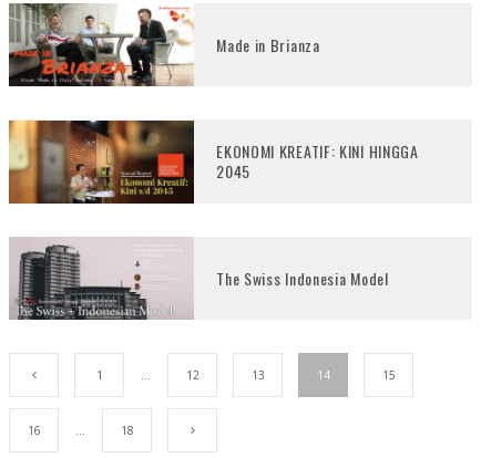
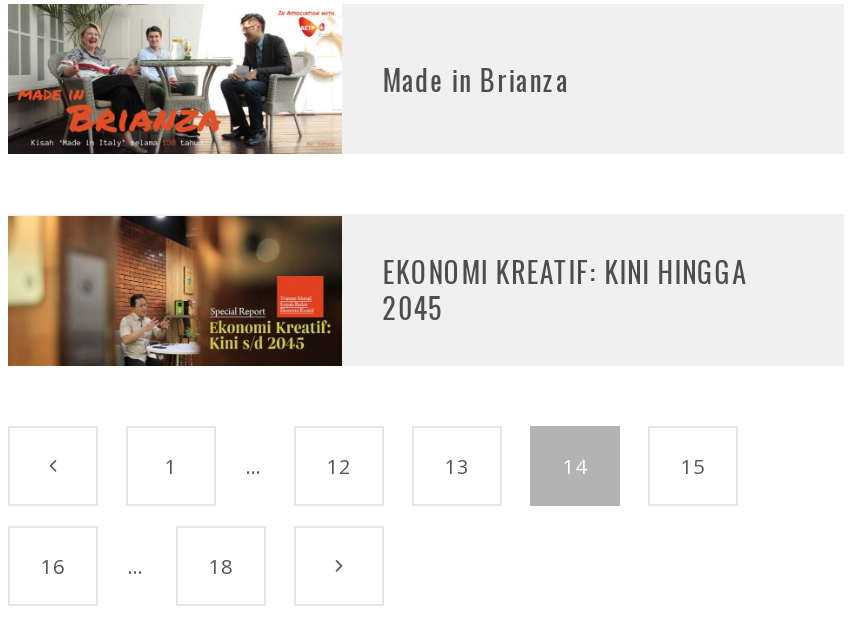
[10,237,389,321] [image] | The Swiss Indonesia Model -> none

